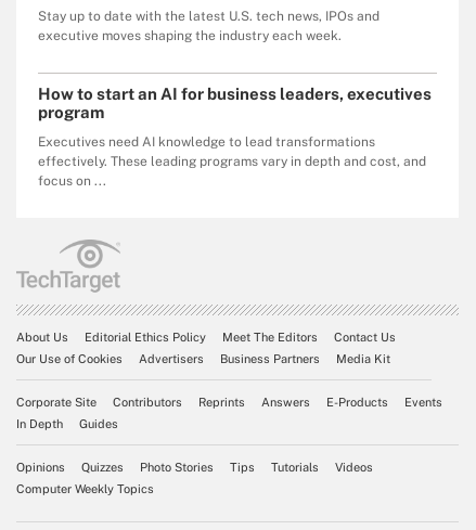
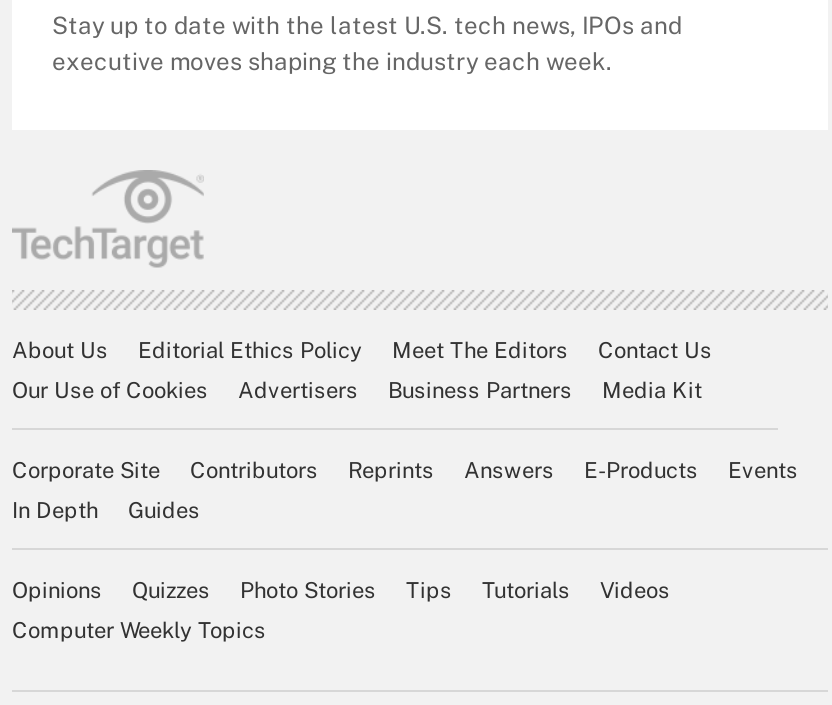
[38,85,432,189] How to start an AI for business leaders, executives | program | Executives need AI knowledge to lead transformations | effectively. These leading programs vary in depth and cost, and | focus on ... -> none

